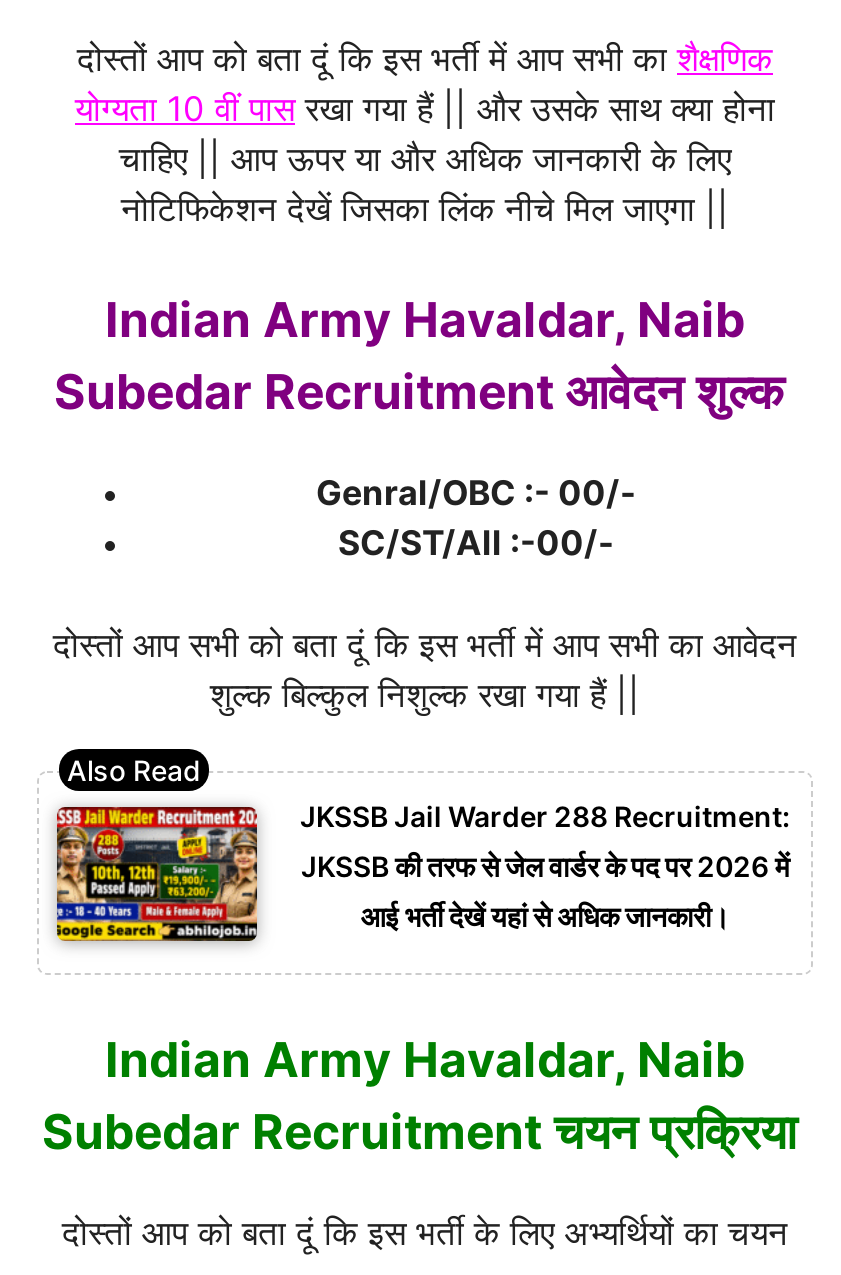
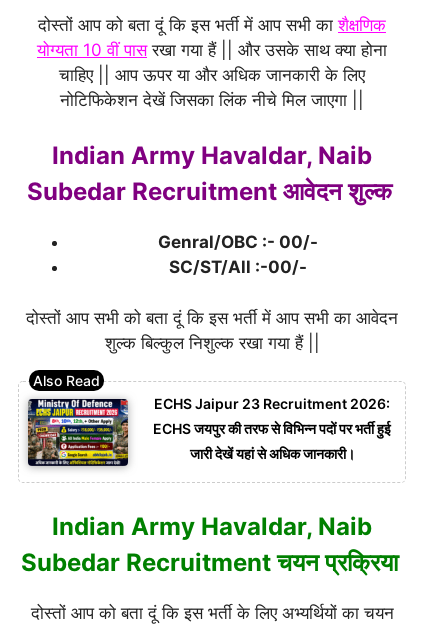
[55,788,789,942] [image] | JKSSB की तरफ से जेल वार्डर के पद पर 2026 में -> [27,390,391,467] [image] | ECHS जयपुर की तरफ से विभिन्न पदों पर भर्ती हुई
[300,799,790,833] JKSSB Jail Warder 288 Recruitment: -> [154,395,390,412] ECHS Jaipur 23 Recruitment 2026:
[361,899,729,933] आई भर्ती देखें यहां से अधिक जानकारी। -> [189,445,354,462] जारी देखें यहां से अधिक जानकारी।

